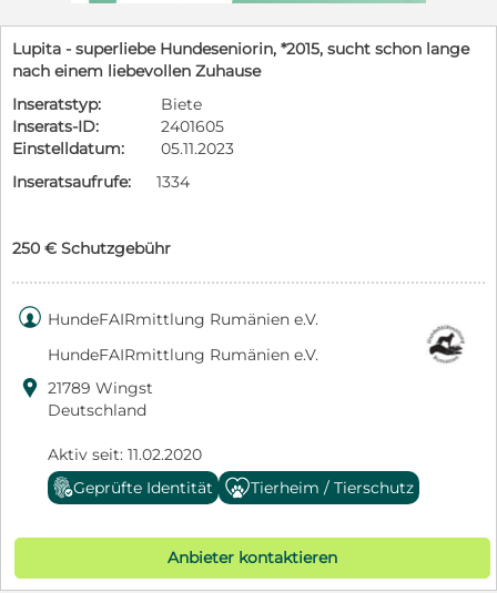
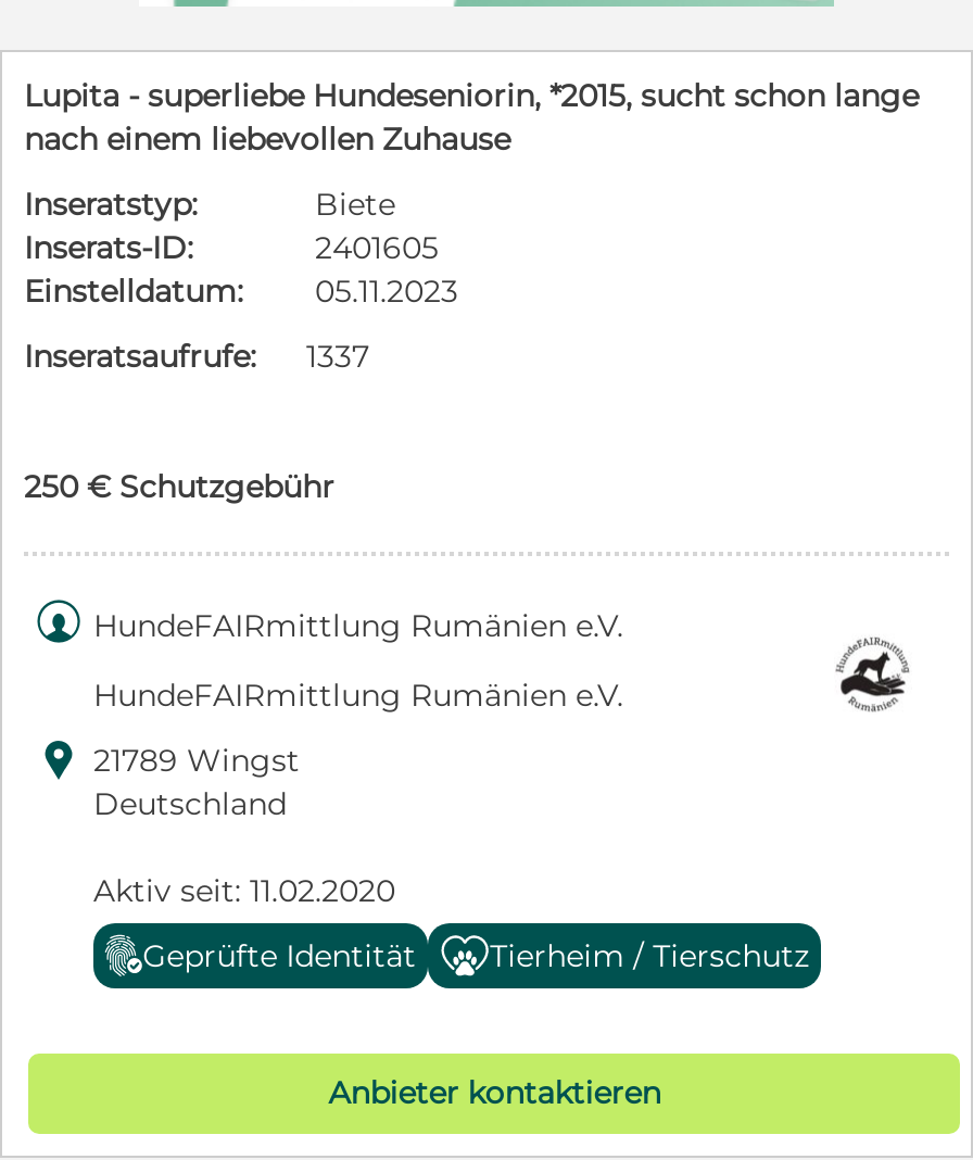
[12,172,190,192] Inseratsaufrufe: 1334 -> [24,336,369,375] Inseratsaufrufe: 1337

